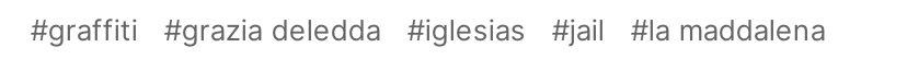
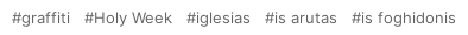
[182,12,381,47] grazia deledda -> [94,8,173,27] Holy Week
[569,12,826,47] jail | la maddalena -> [275,8,457,27] is arutas | is foghidonis

